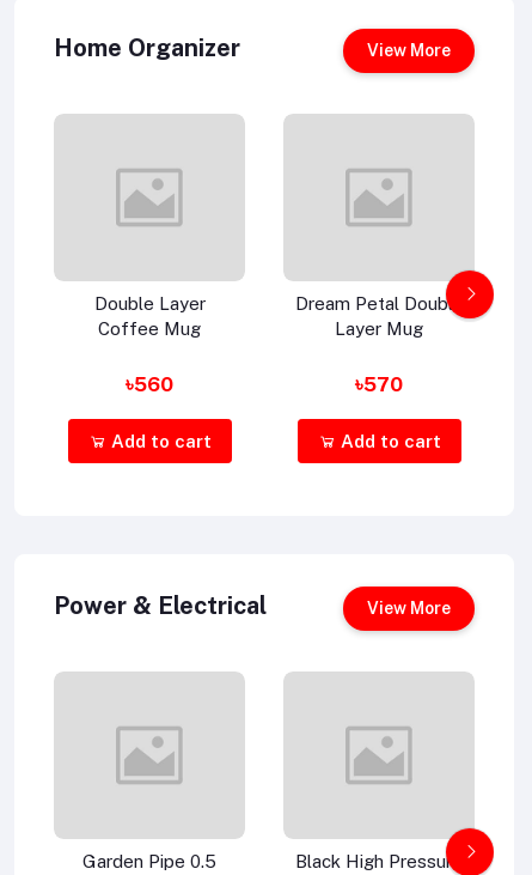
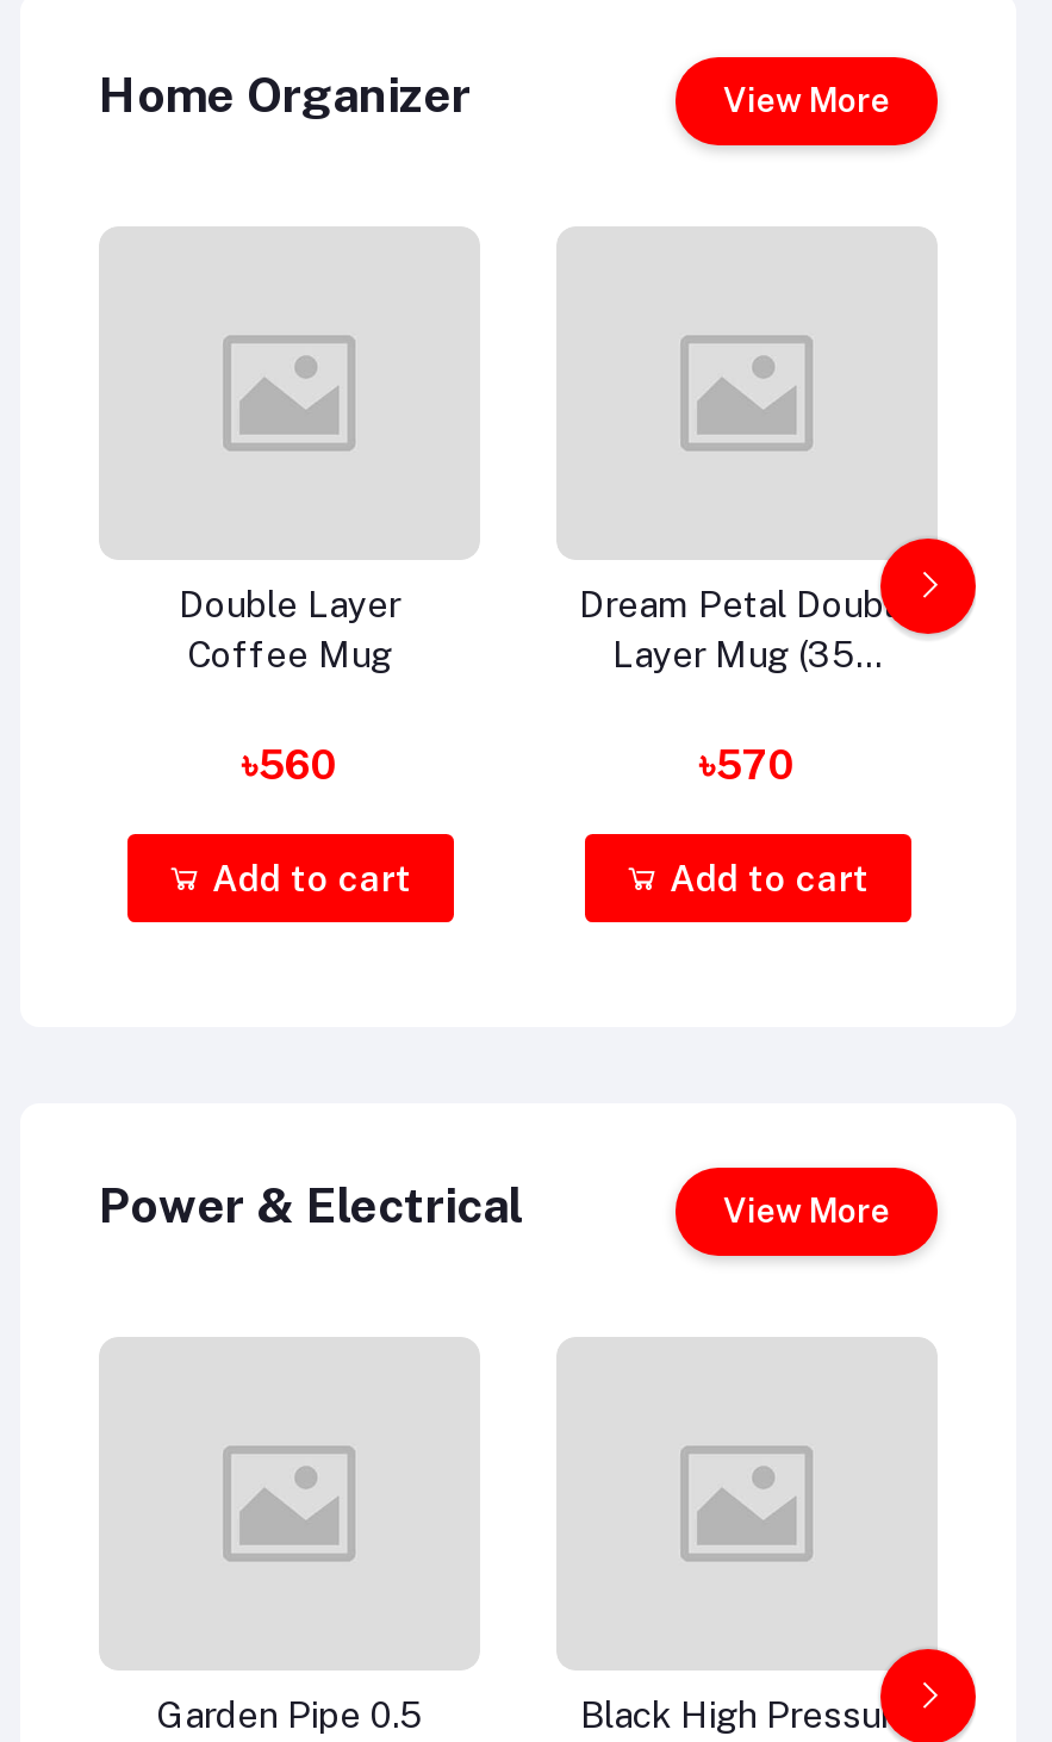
[335,319,423,339] Layer Mug -> [612,634,882,675] Layer Mug (35...

